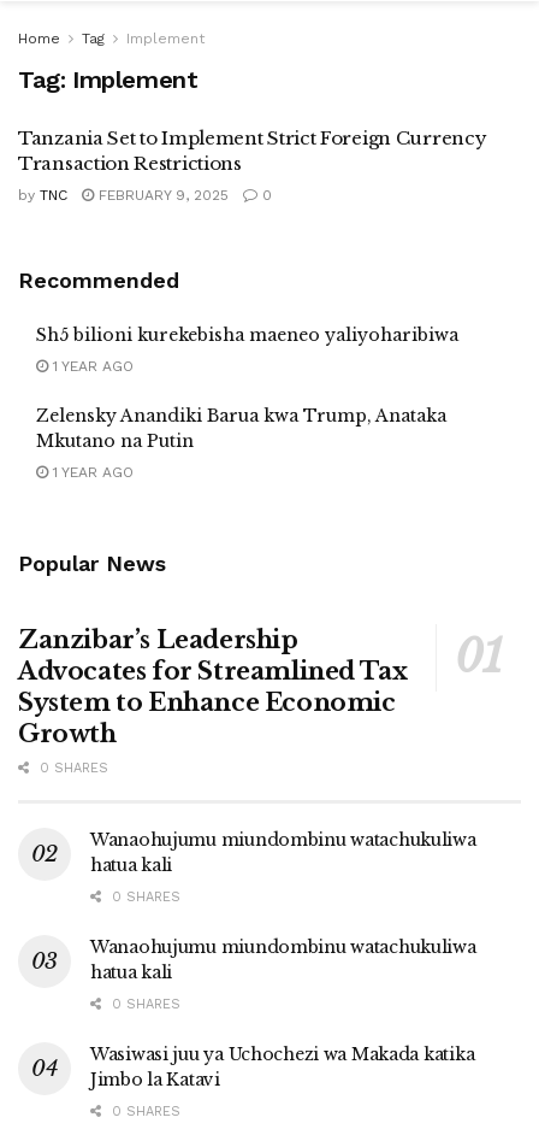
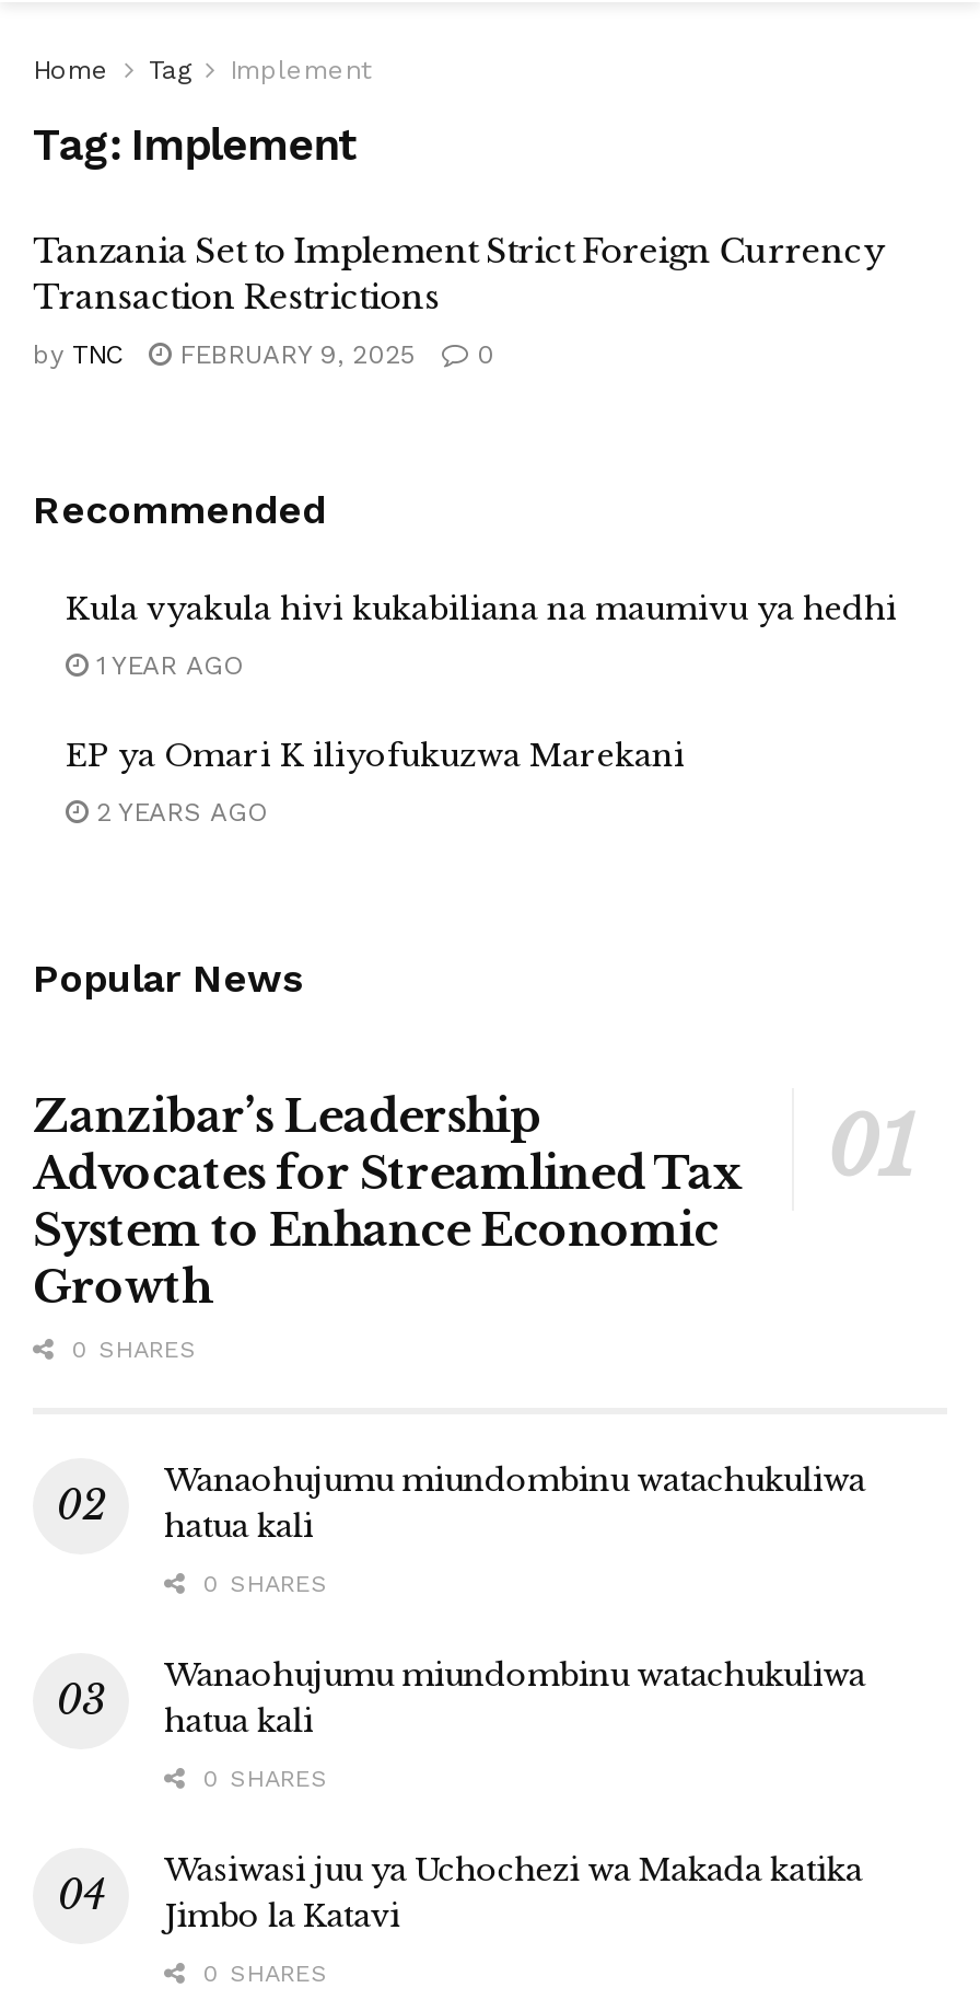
[36,324,458,346] Sh5 bilioni kurekebisha maeneo yaliyoharibiwa -> [66,589,897,628] Kula vyakula hivi kukabiliana na maumivu ya hedhi
[36,405,446,452] Zelensky Anandiki Barua kwa Trump, Anataka | Mkutano na Putin -> [66,736,685,775] EP ya Omari K iliyofukuzwa Marekani
[48,464,134,481] 1 YEAR AGO -> [87,797,267,828] 2 YEARS AGO

